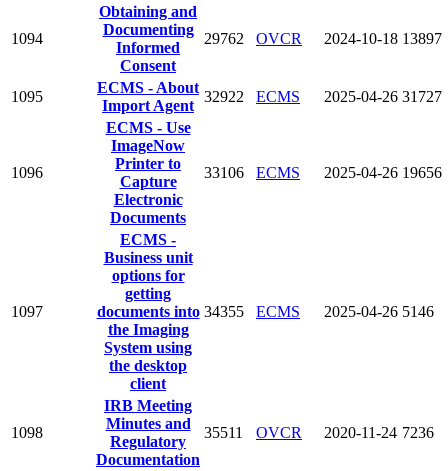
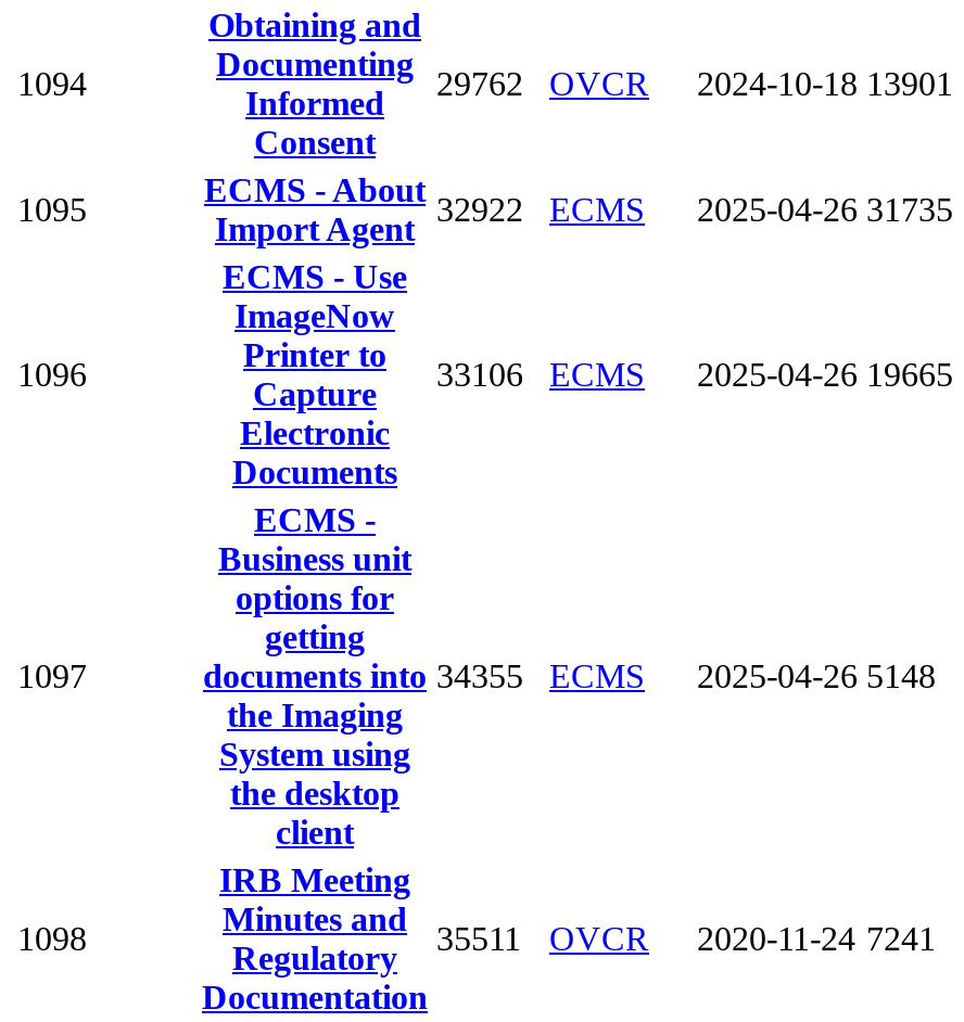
[204,30,442,47] 29762 OVCR 2024-10-18 13897 -> [436,65,953,102] 29762 OVCR 2024-10-18 13901
[204,88,442,105] 32922 ECMS 2025-04-26 31727 -> [436,191,953,227] 32922 ECMS 2025-04-26 31735
[204,164,442,181] 33106 ECMS 2025-04-26 19656 -> [436,355,953,392] 33106 ECMS 2025-04-26 19665
[96,303,434,320] documents into 34355 ECMS 2025-04-26 5146 -> [203,657,936,694] documents into 34355 ECMS 2025-04-26 5148
[204,424,434,441] 35511 OVCR 2020-11-24 7236 -> [436,920,936,956] 35511 OVCR 2020-11-24 7241

